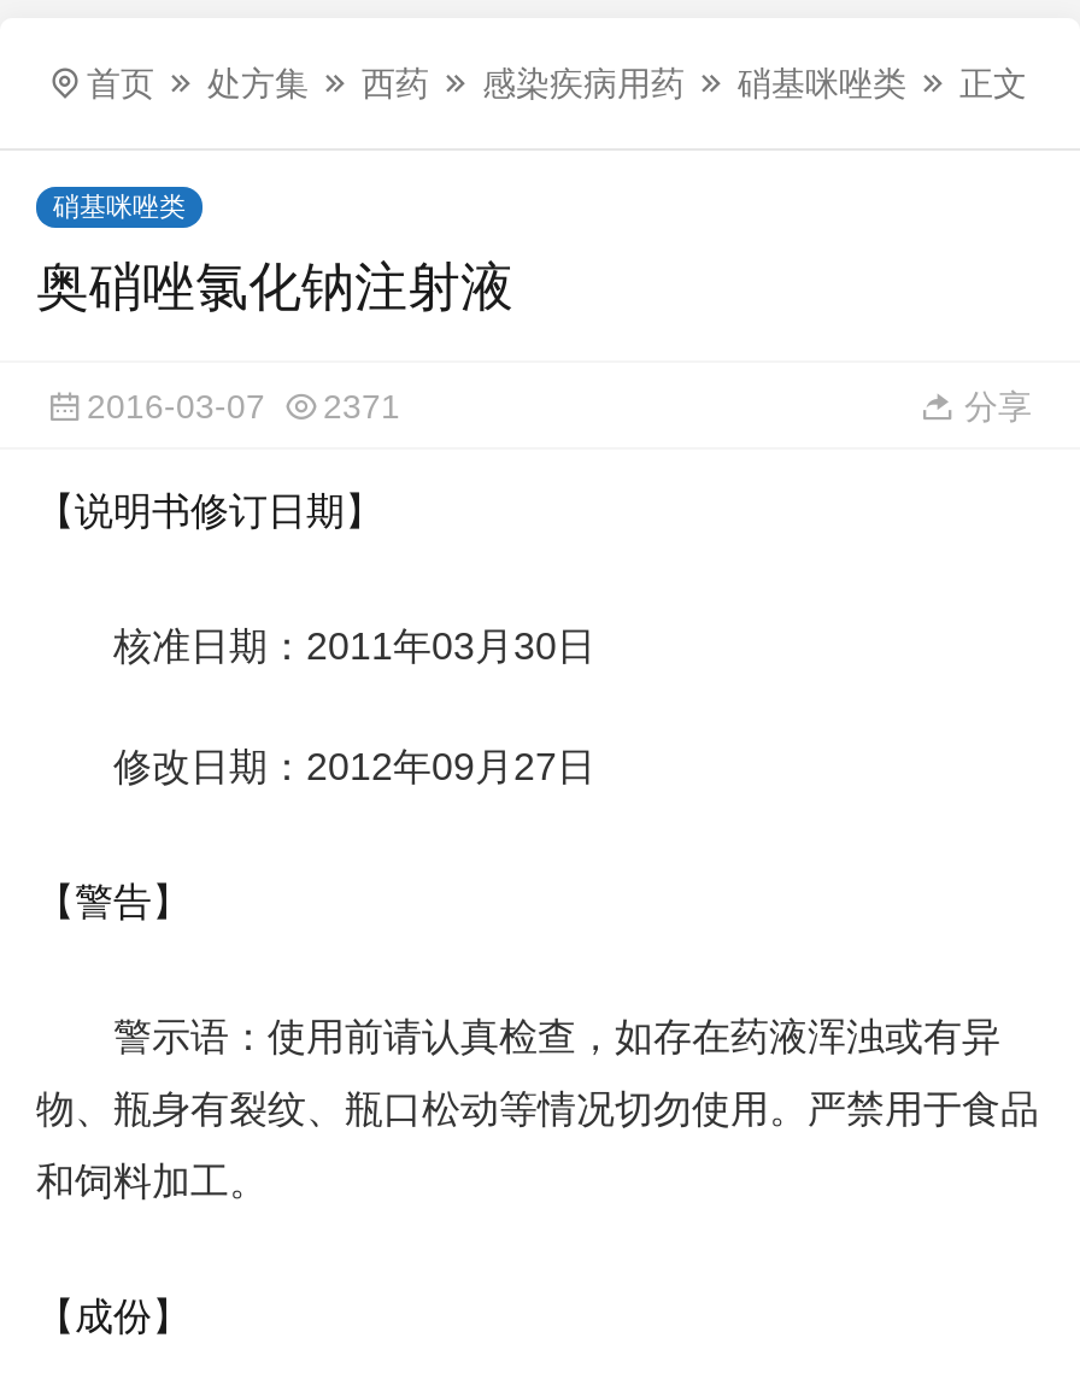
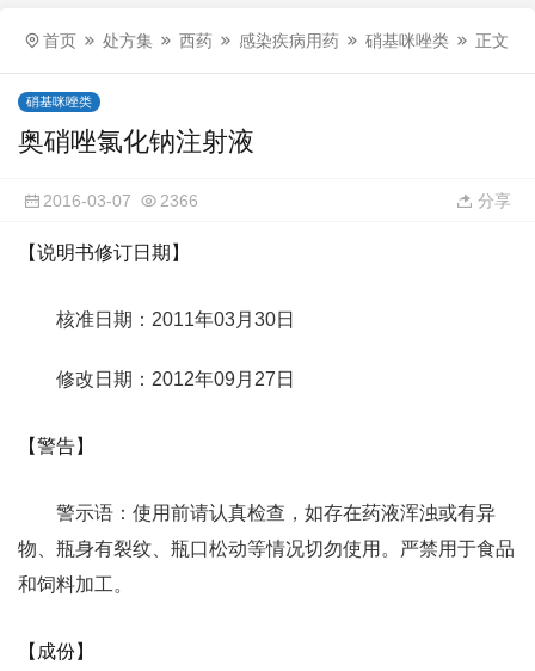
[87,386,400,424] 2016-03-07 2371 -> [43,190,198,210] 2016-03-07 2366

